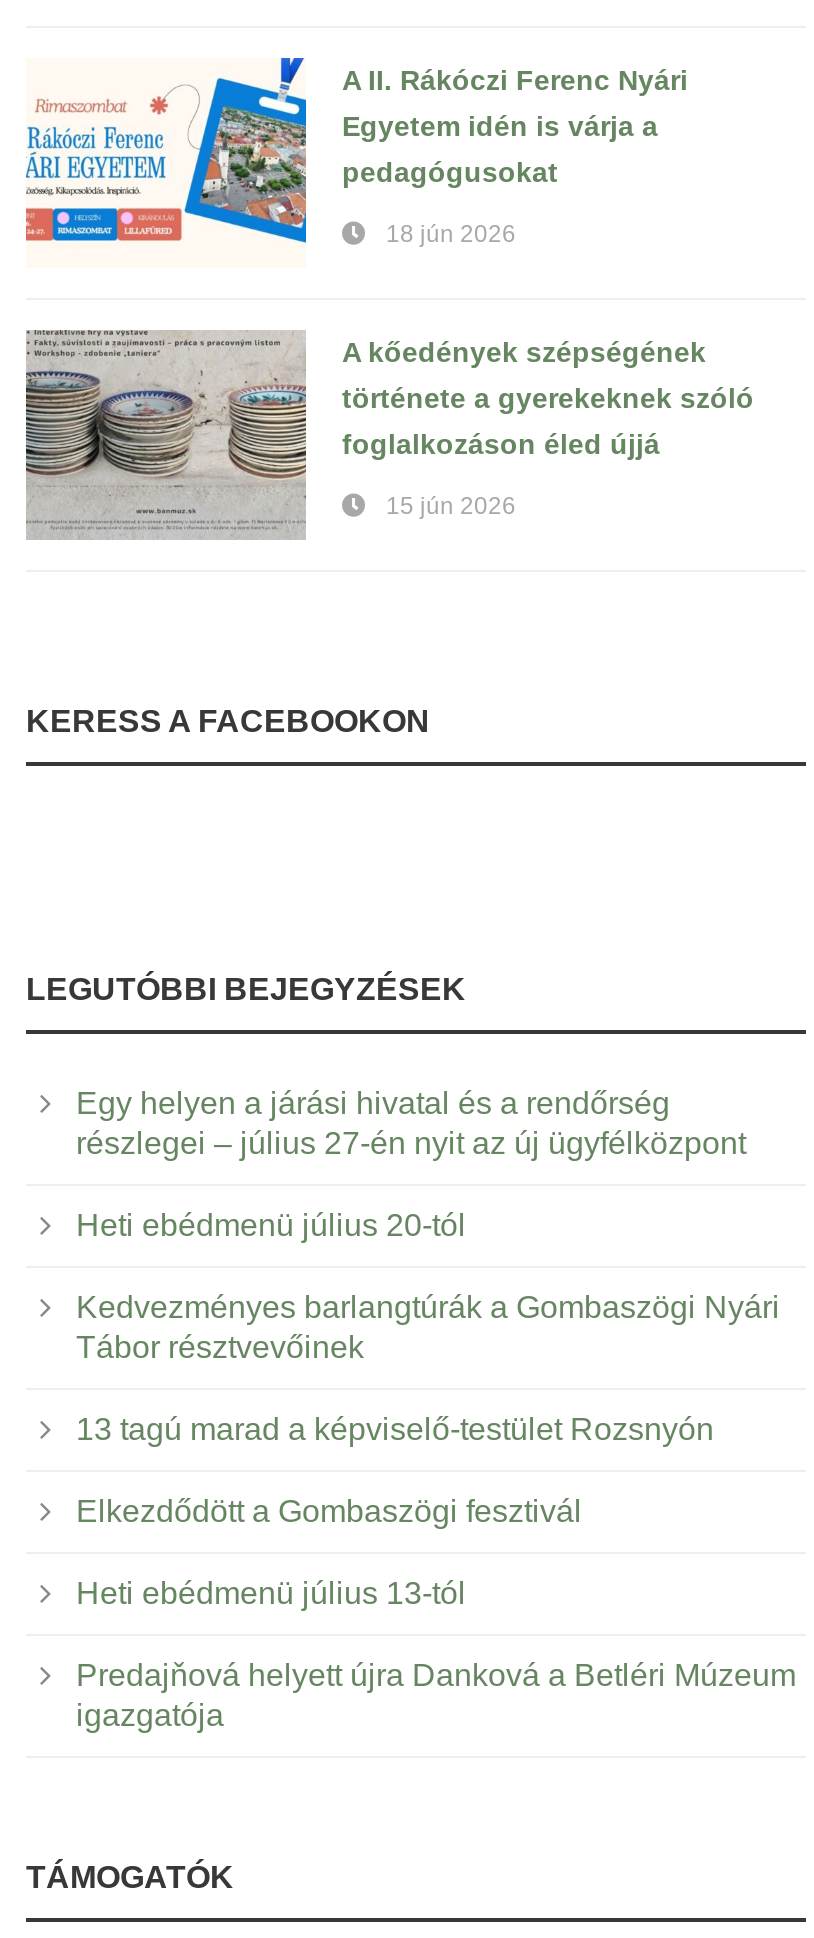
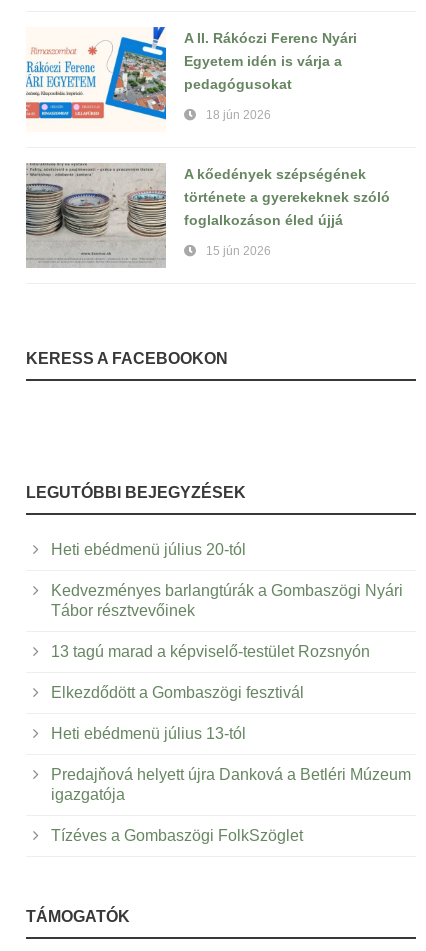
[76,1086,746,1160] Egy helyen a járási hivatal és a rendőrség | részlegei – július 27-én nyit az új ügyfélközpont -> none
moved [76,1208,796,1732] -> [51,541,411,803]: Heti ebédmenü július 20-tól | Kedvezményes barlangtúrák a Gombaszögi Nyári | Tábor résztvevőinek | 13 tagú marad a képviselő-testület Rozsnyón | Elkezdődött a Gombaszögi fesztivál | Heti ebédmenü július 13-tól | Predajňová helyett újra Danková a Betléri Múzeum | igazgatója
none -> [51,827,303,844] Tízéves a Gombaszögi FolkSzöglet

